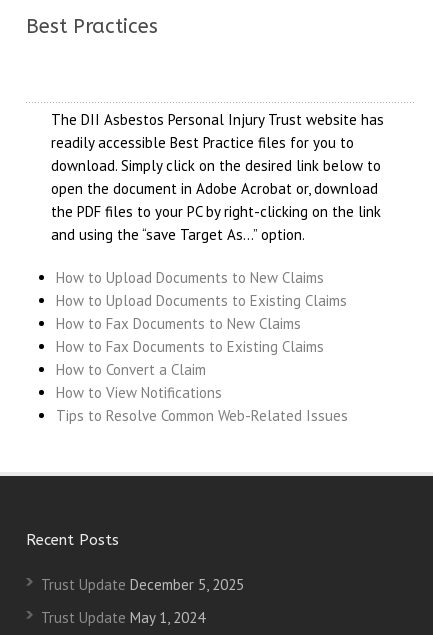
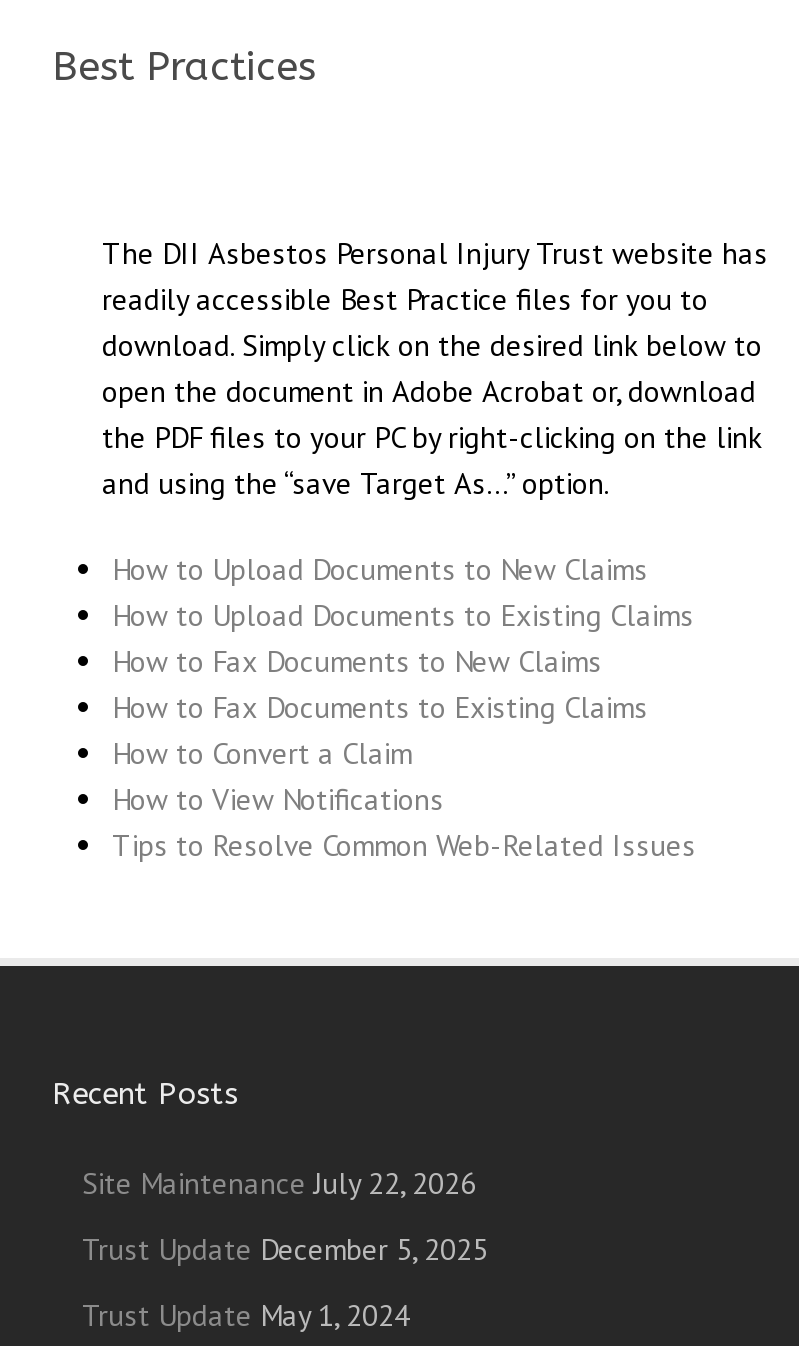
none -> [82,1164,476,1202] Site Maintenance July 22, 2026

